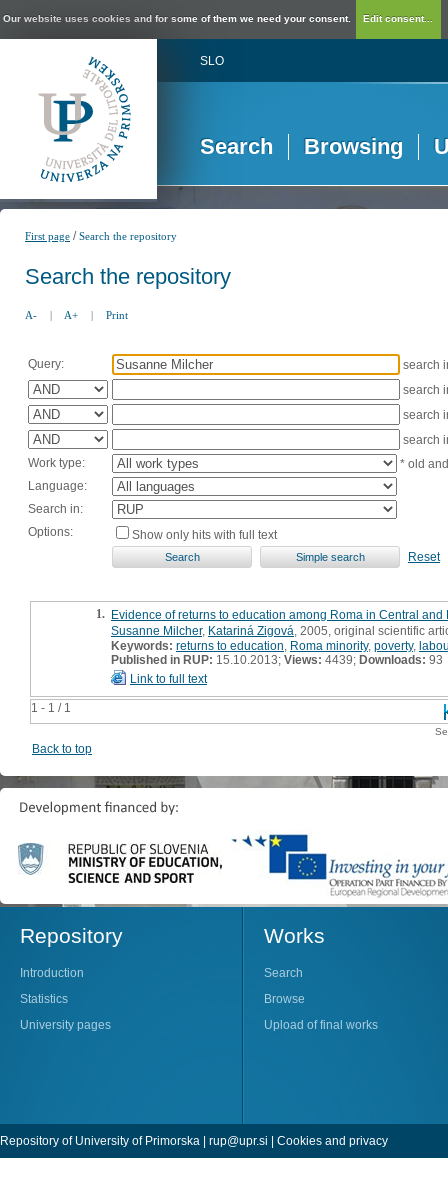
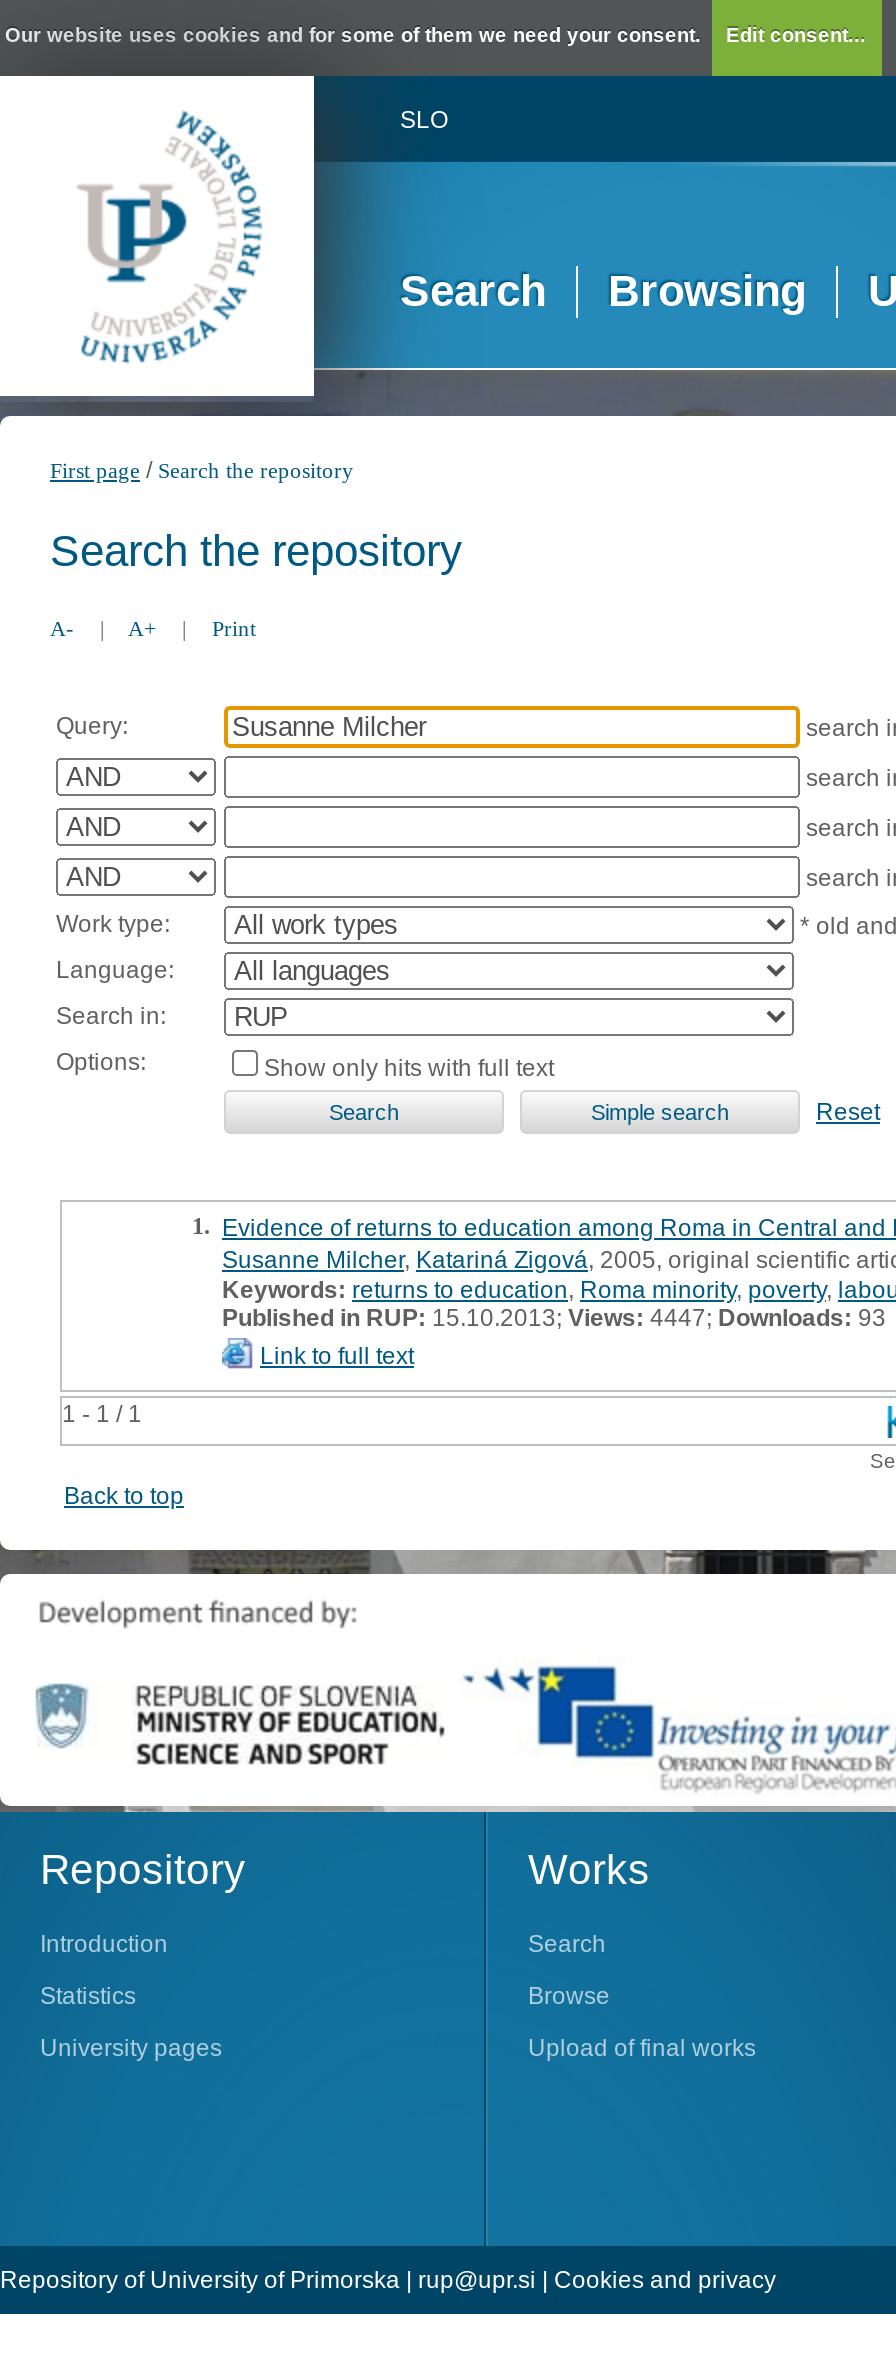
[111,652,443,666] Published in RUP:15.10.2013;Views:4439;Downloads:93 -> [222,1303,886,1331] Published in RUP:15.10.2013;Views:4447;Downloads:93

